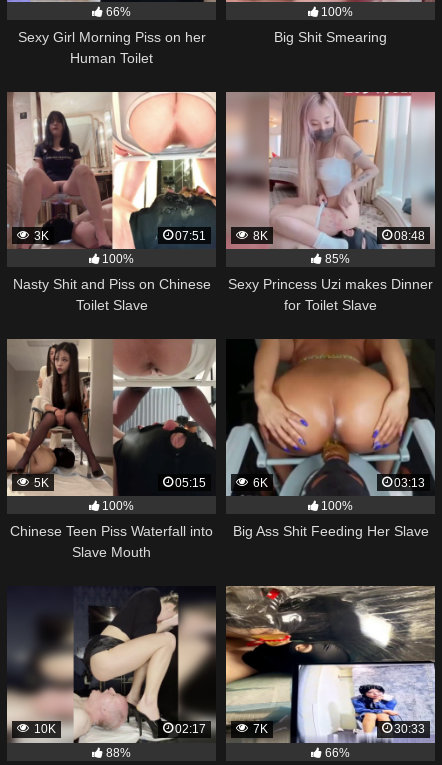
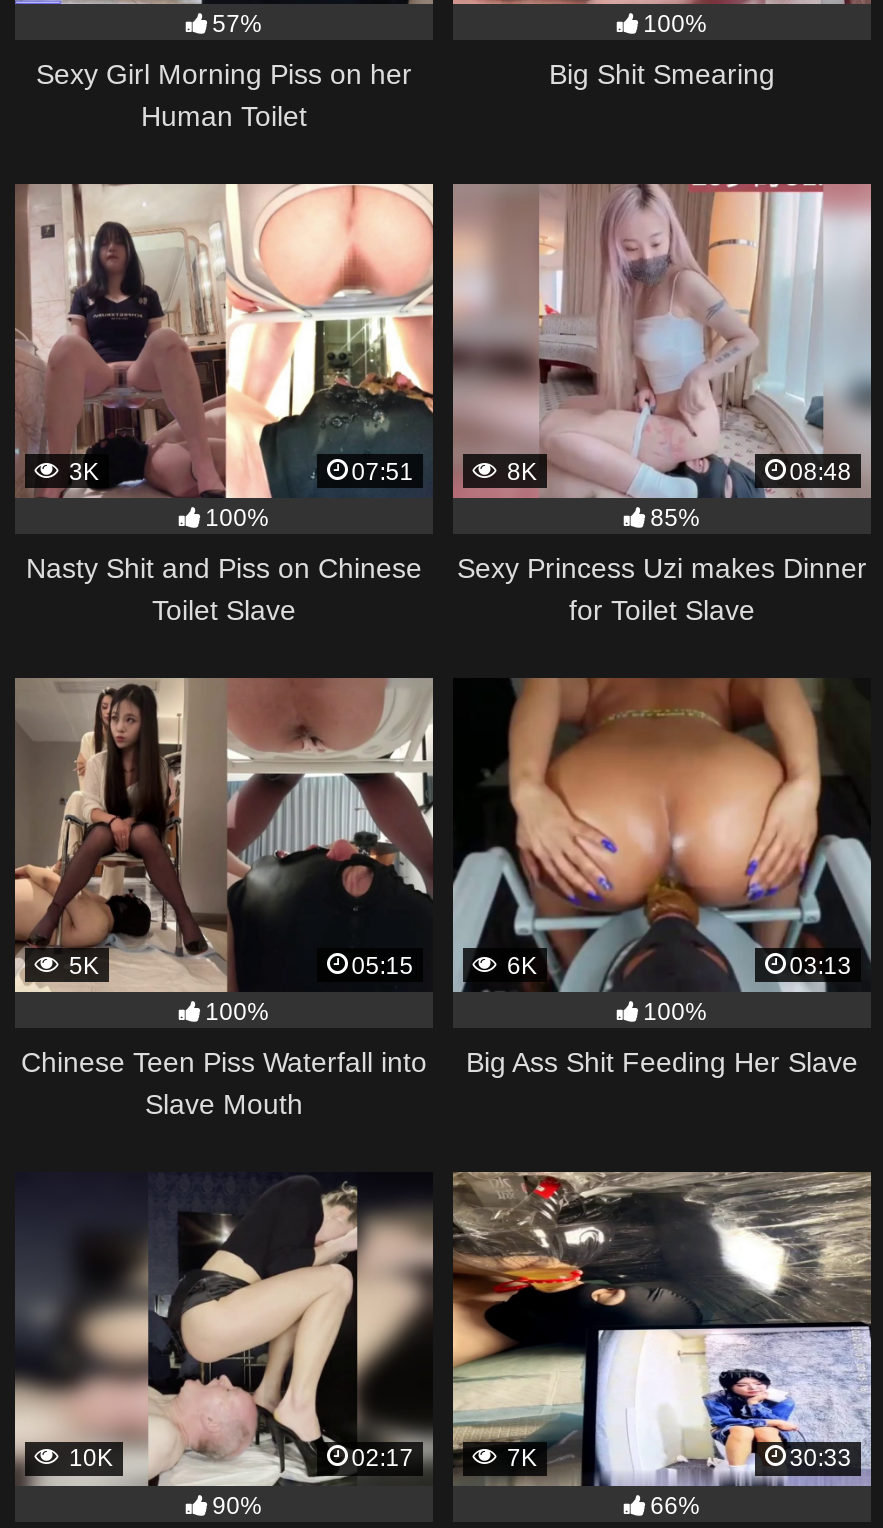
[106,5,131,19] 66% -> [212,10,262,38] 57%
[106,746,131,760] 88% -> [212,1492,262,1520] 90%

